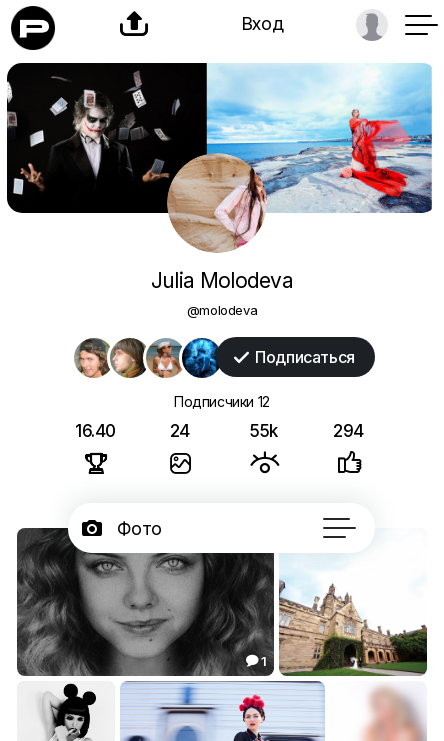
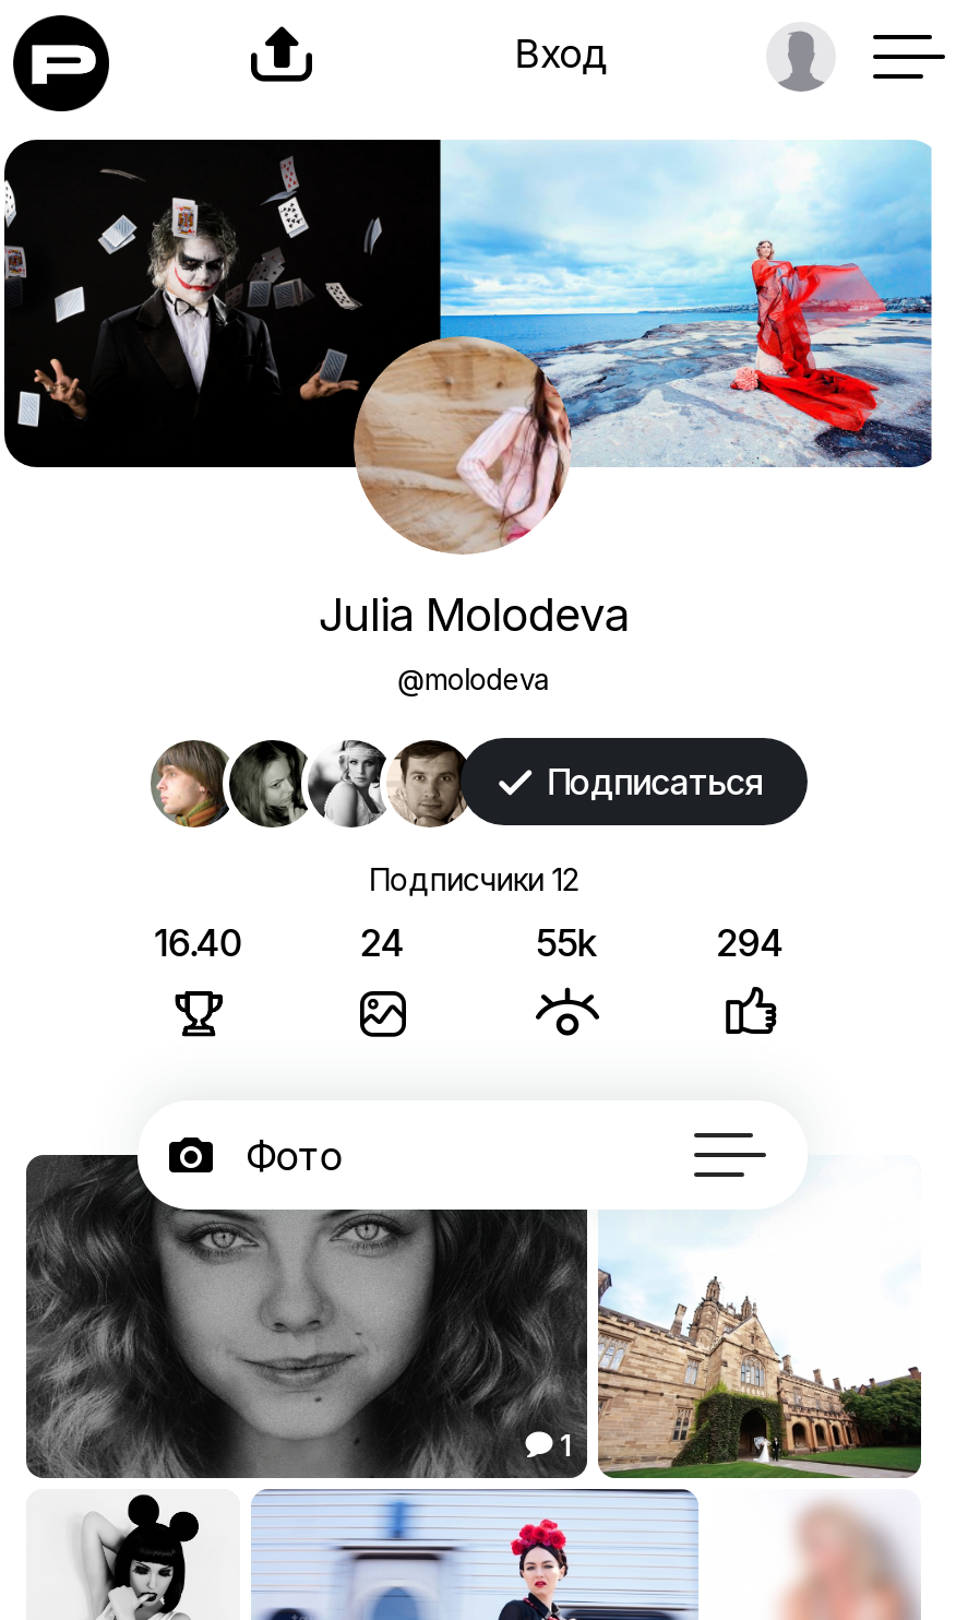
[78,338,219,379] [image] -> [157,740,467,830] [image]

